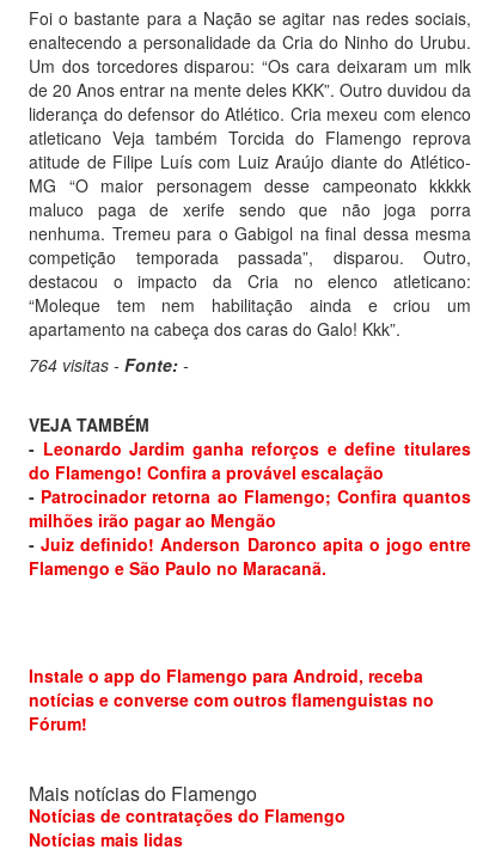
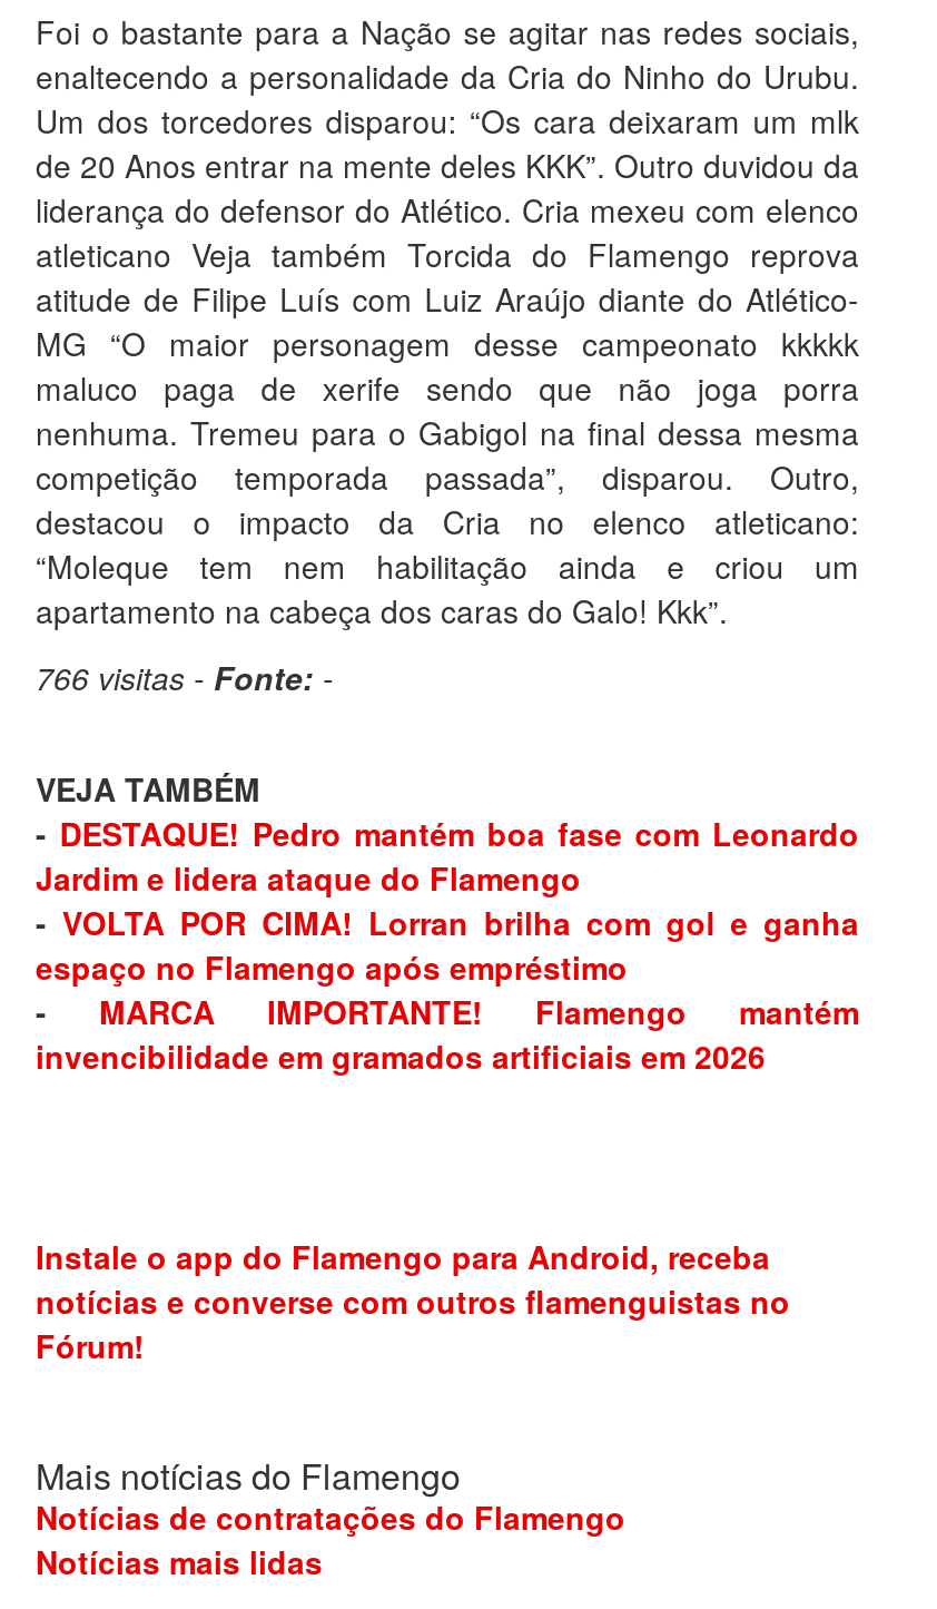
[29,353,189,377] 764 visitas - Fonte: - -> [36,655,334,700] 766 visitas - Fonte: -
[29,437,471,580] - Leonardo Jardim ganha reforços e define titulares | do Flamengo! Confira a provável escalação | - Patrocinador retorna ao Flamengo; Confira quantos | milhões irão pagar ao Mengão | - Juiz definido! Anderson Daronco apita o jogo entre | Flamengo e São Paulo no Maracanã. -> [36,811,859,1078] - DESTAQUE! Pedro mantém boa fase com Leonardo | Jardim e lidera ataque do Flamengo | - VOLTA POR CIMA! Lorran brilha com gol e ganha | espaço no Flamengo após empréstimo | - MARCA IMPORTANTE! Flamengo mantém | invencibilidade em gramados artificiais em 2026

